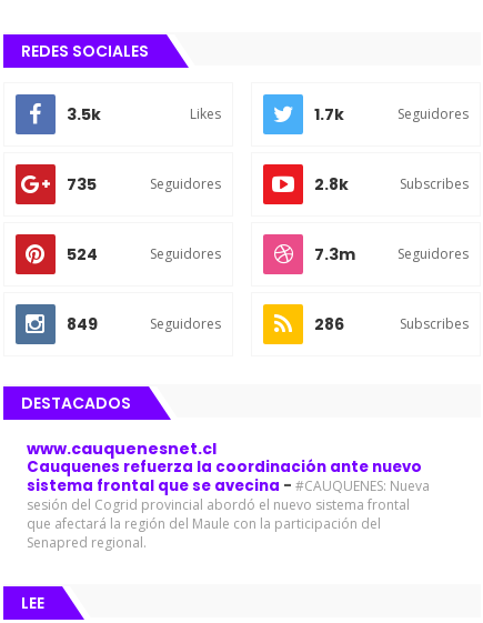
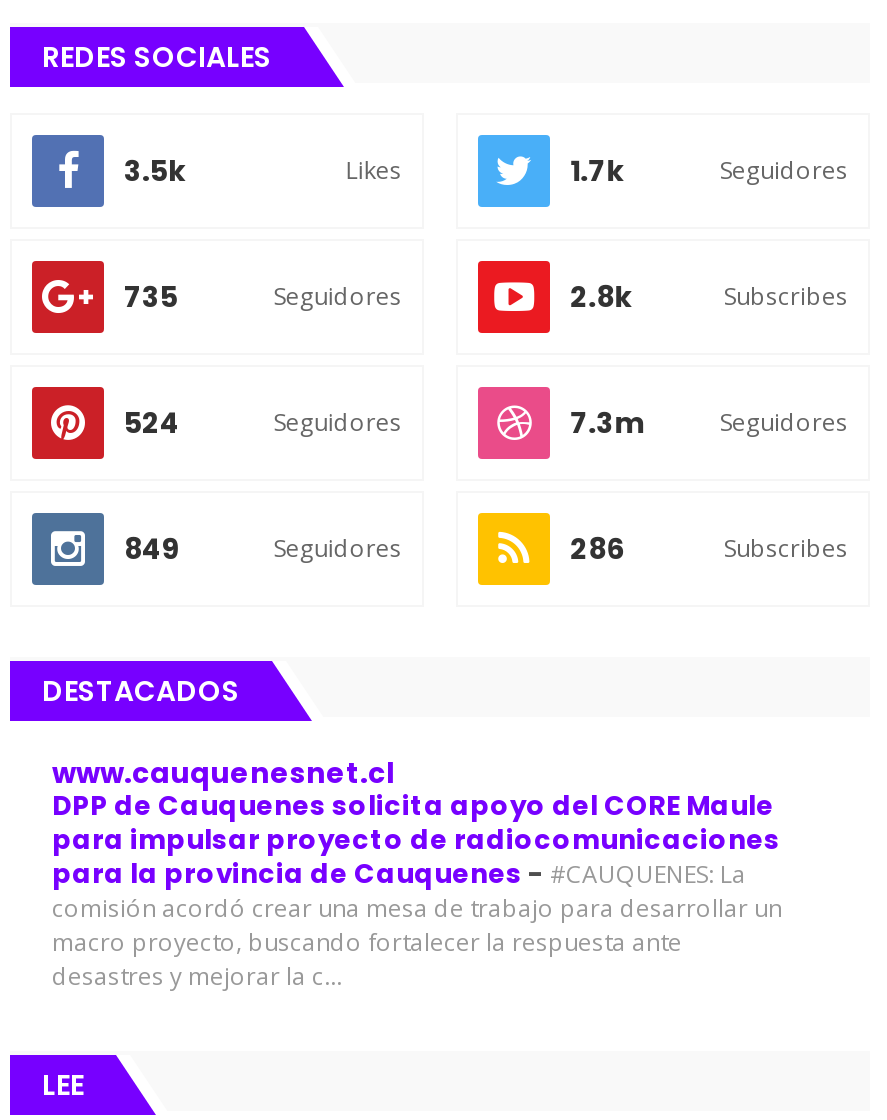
[27,457,430,552] Cauquenes refuerza la coordinación ante nuevo | sistema frontal que se avecina - #CAUQUENES: Nueva | sesión del Cogrid provincial abordó el nuevo sistema frontal | que afectará la región del Maule con la participación del | Senapred regional. -> [52,787,782,993] DPP de Cauquenes solicita apoyo del CORE Maule | para impulsar proyecto de radiocomunicaciones | para la provincia de Cauquenes - #CAUQUENES: La | comisión acordó crear una mesa de trabajo para desarrollar un | macro proyecto, buscando fortalecer la respuesta ante | desastres y mejorar la c...

